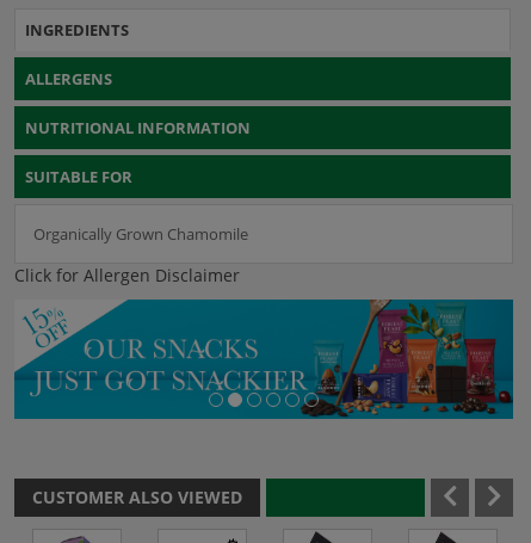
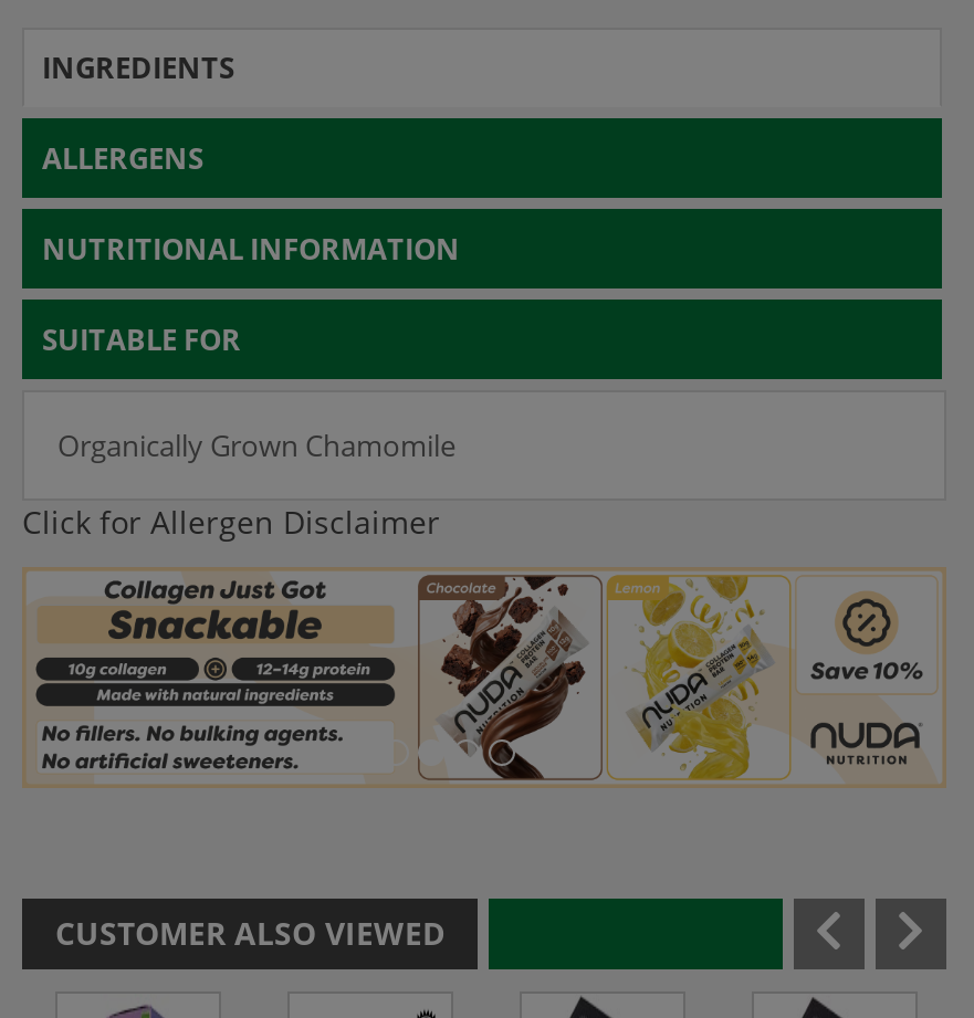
[13,298,514,420] [image] -> [22,567,946,788] [image]

